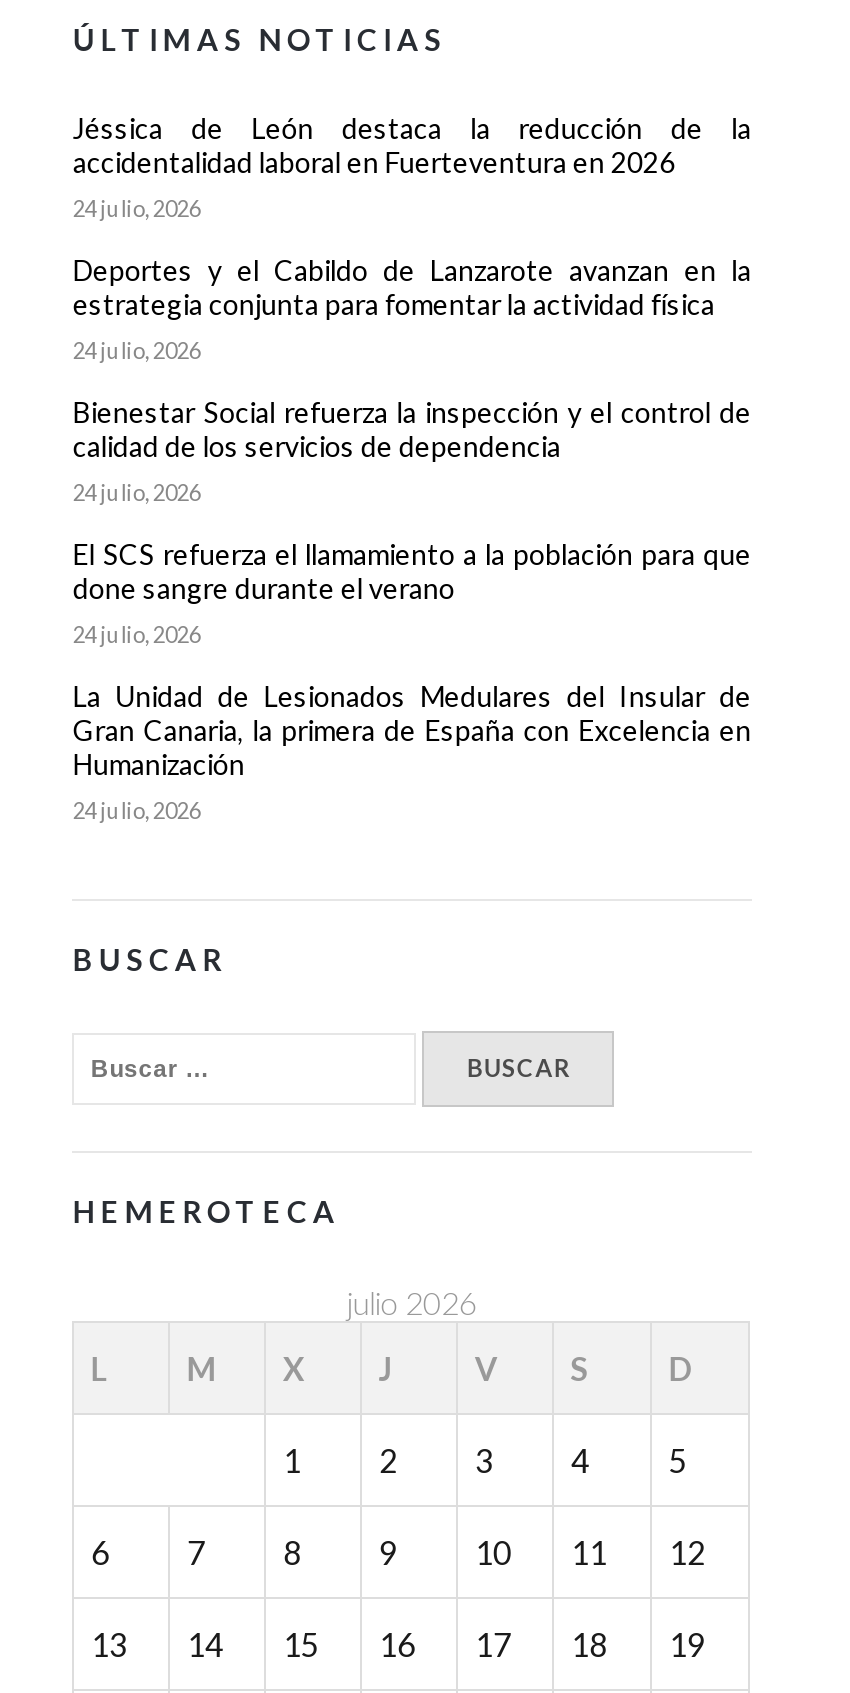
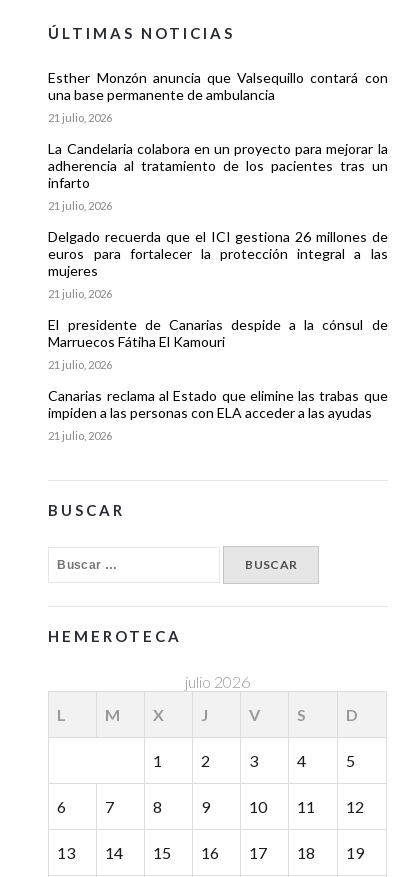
[73,112,751,180] Jéssica de León destaca la reducción de la | accidentalidad laboral en Fuerteventura en 2026 -> [48,69,388,103] Esther Monzón anuncia que Valsequillo contará con | una base permanente de ambulancia
[73,196,201,222] 24 julio, 2026 -> [48,111,112,124] 21 julio, 2026
[73,254,751,322] Deportes y el Cabildo de Lanzarote avanzan en la | estrategia conjunta para fomentar la actividad física -> [48,140,388,191] La Candelaria colabora en un proyecto para mejorar la | adherencia al tratamiento de los pacientes tras un | infarto
[73,338,201,364] 24 julio, 2026 -> [48,199,112,212] 21 julio, 2026
[73,396,751,464] Bienestar Social refuerza la inspección y el control de | calidad de los servicios de dependencia -> [48,228,388,279] Delgado recuerda que el ICI gestiona 26 millones de | euros para fortalecer la protección integral a las | mujeres
[73,480,201,506] 24 julio, 2026 -> [48,287,112,300] 21 julio, 2026
[73,538,751,606] El SCS refuerza el llamamiento a la población para que | done sangre durante el verano -> [48,316,388,350] El presidente de Canarias despide a la cónsul de | Marruecos Fátiha El Kamouri
[73,622,201,648] 24 julio, 2026 -> [48,358,112,371] 21 julio, 2026
[73,680,751,782] La Unidad de Lesionados Medulares del Insular de | Gran Canaria, la primera de España con Excelencia en | Humanización -> [48,387,388,421] Canarias reclama al Estado que elimine las trabas que | impiden a las personas con ELA acceder a las ayudas
[73,798,201,824] 24 julio, 2026 -> [48,429,112,442] 21 julio, 2026

